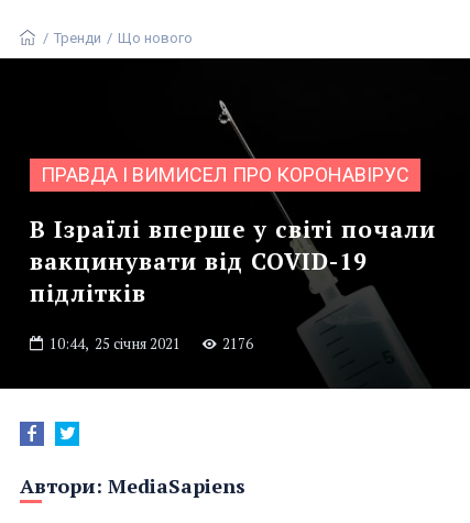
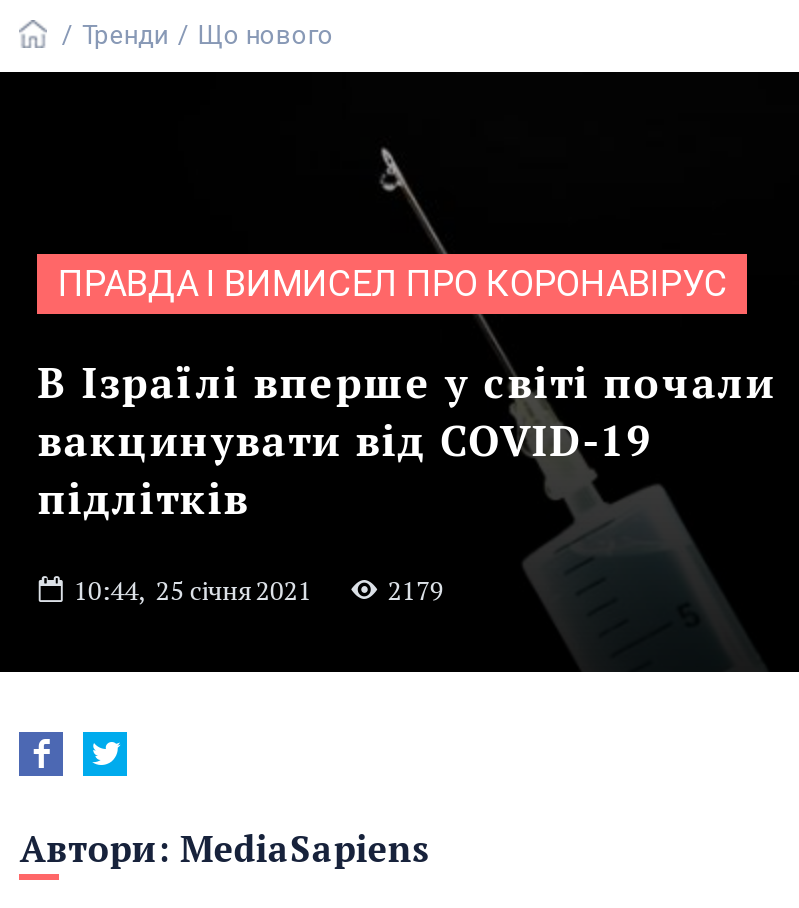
[223,333,254,353] 2176 -> [388,572,444,608] 2179

